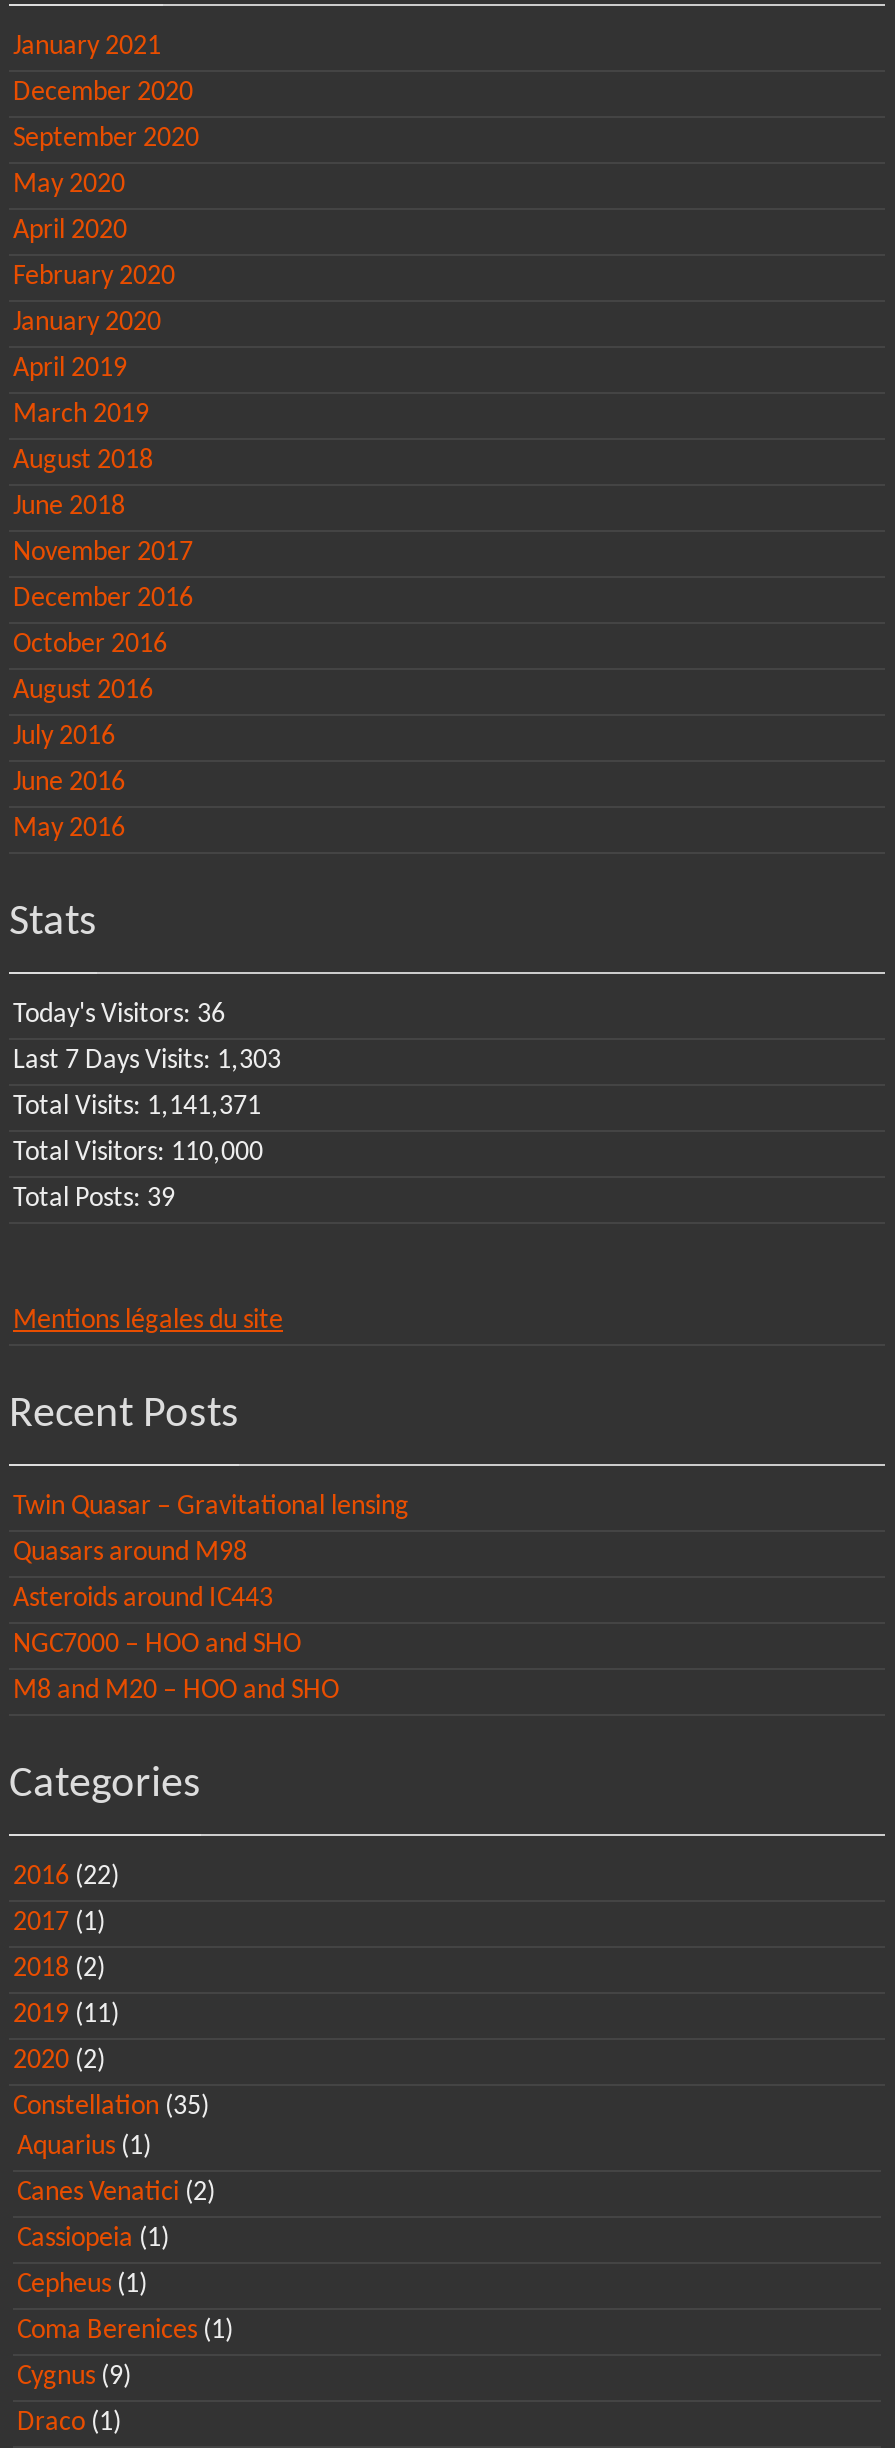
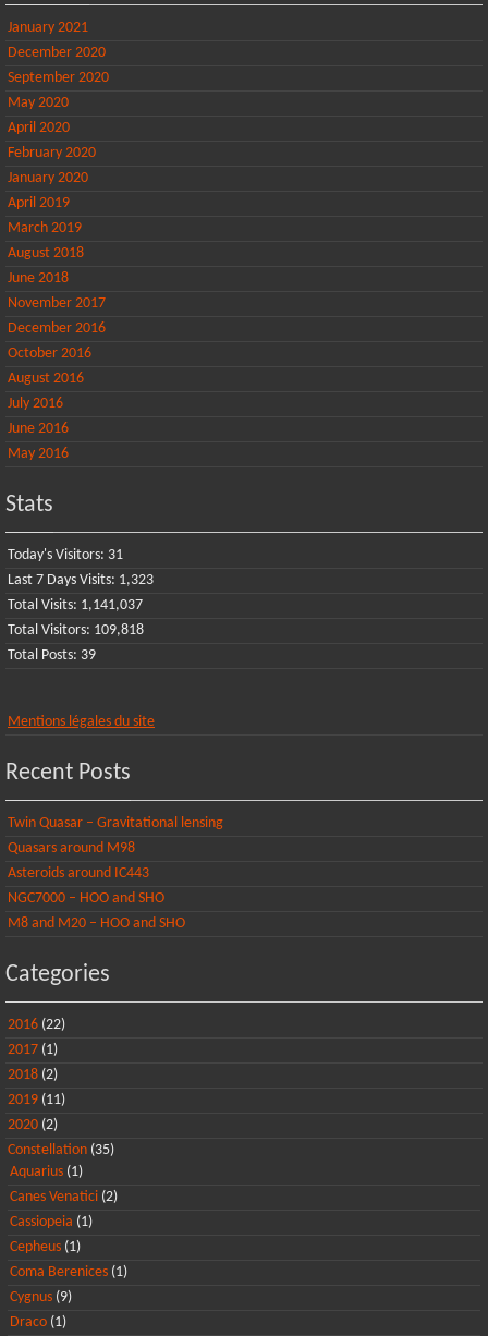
[13,1000,225,1030] Today's Visitors: 36 -> [8,547,123,563] Today's Visitors: 31
[13,1046,281,1076] Last 7 Days Visits: 1,303 -> [8,572,154,588] Last 7 Days Visits: 1,323
[13,1092,261,1122] Total Visits: 1,141,371 -> [8,597,143,613] Total Visits: 1,141,037
[13,1138,263,1168] Total Visitors: 110,000 -> [8,622,144,638] Total Visitors: 109,818

